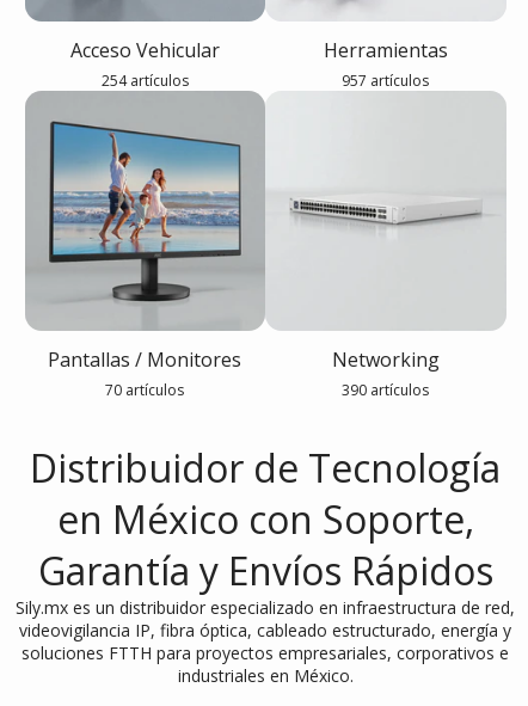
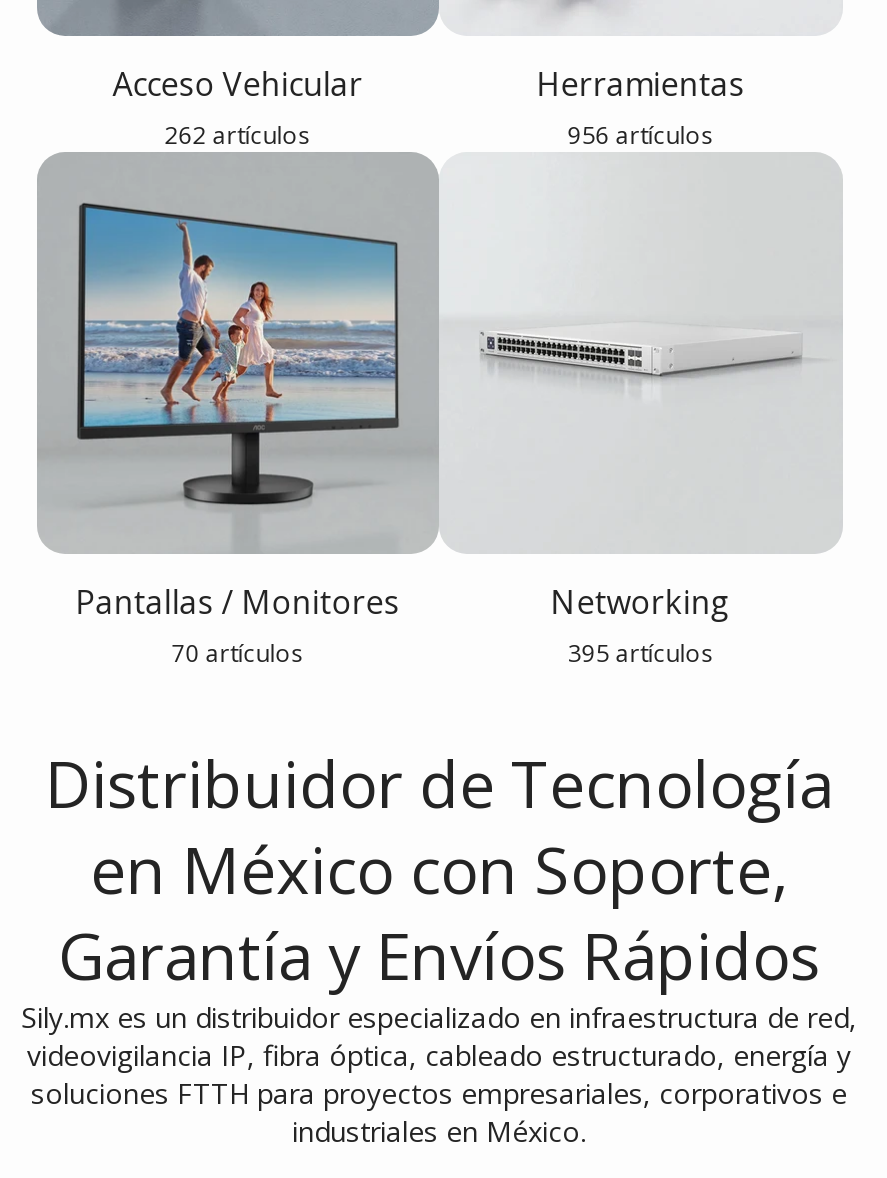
[101,70,189,90] 254 artículos -> [165,117,311,151] 262 artículos
[342,70,429,90] 957 artículos -> [567,117,713,151] 956 artículos
[342,380,429,400] 390 artículos -> [567,636,713,670] 395 artículos

